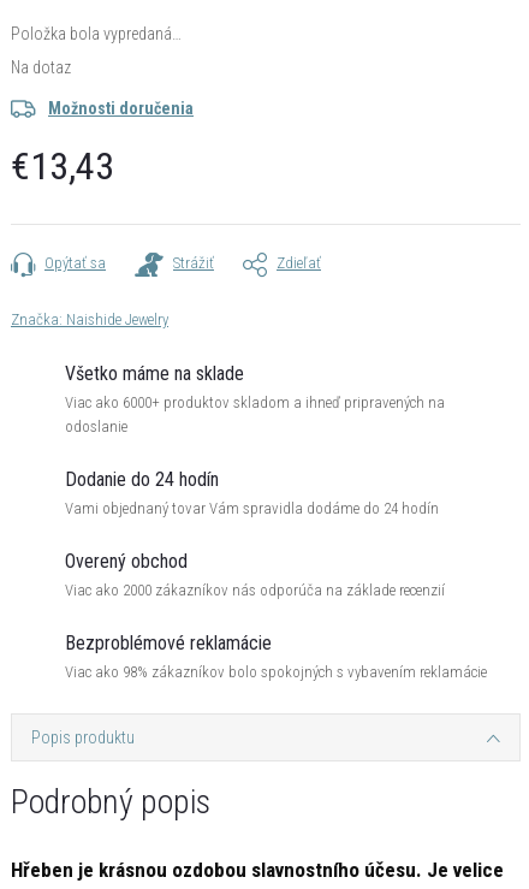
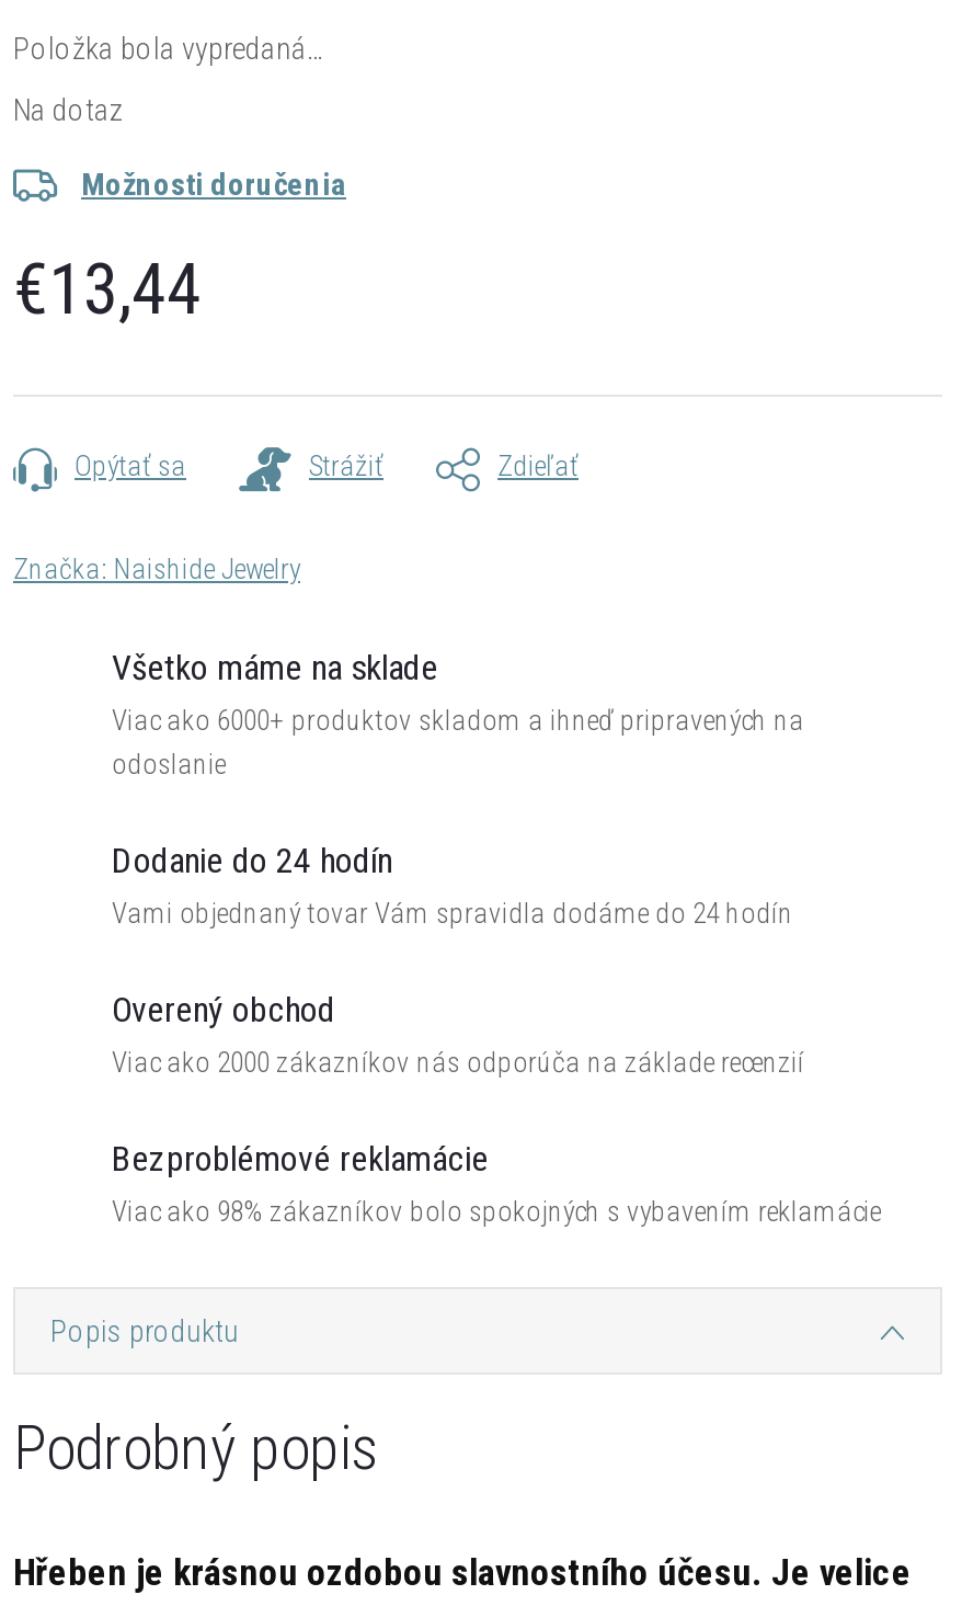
[11,143,114,189] €13,43 -> [13,248,202,331] €13,44

